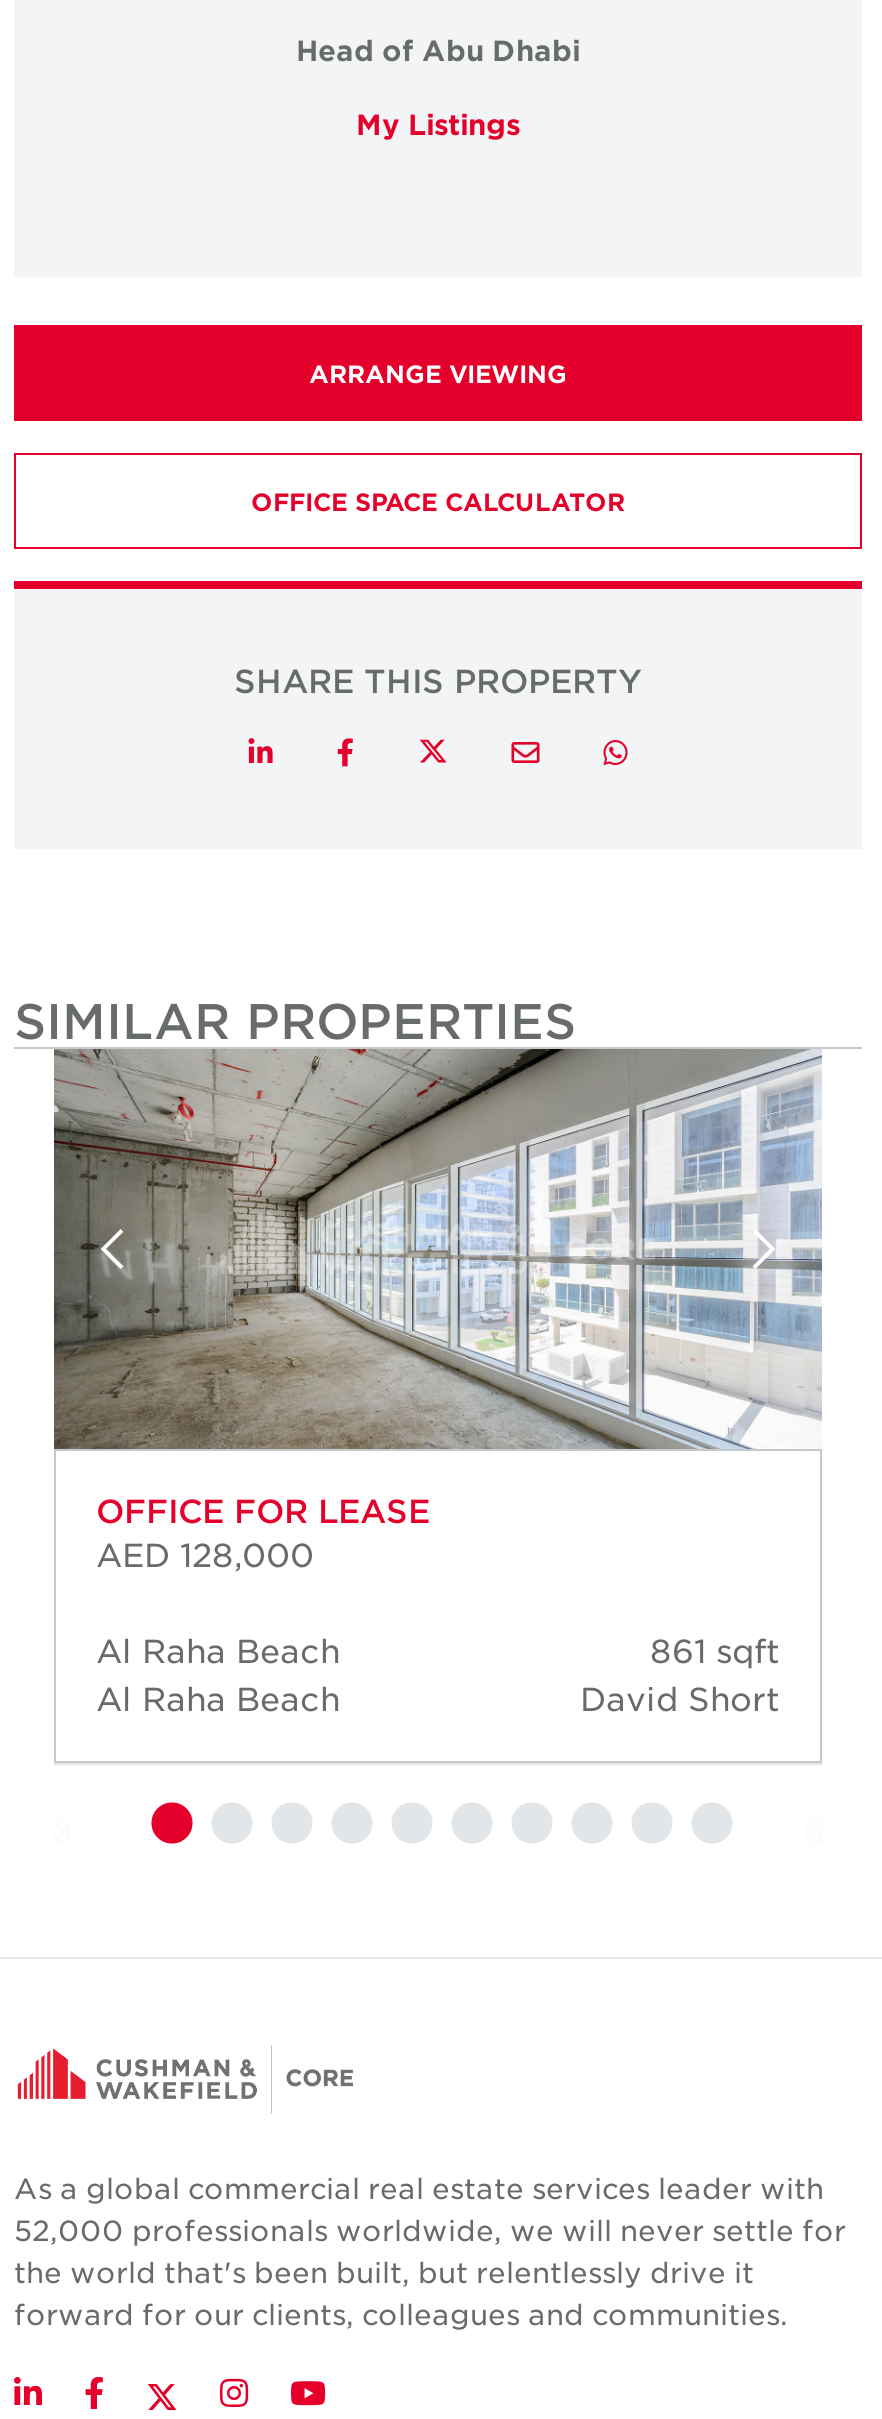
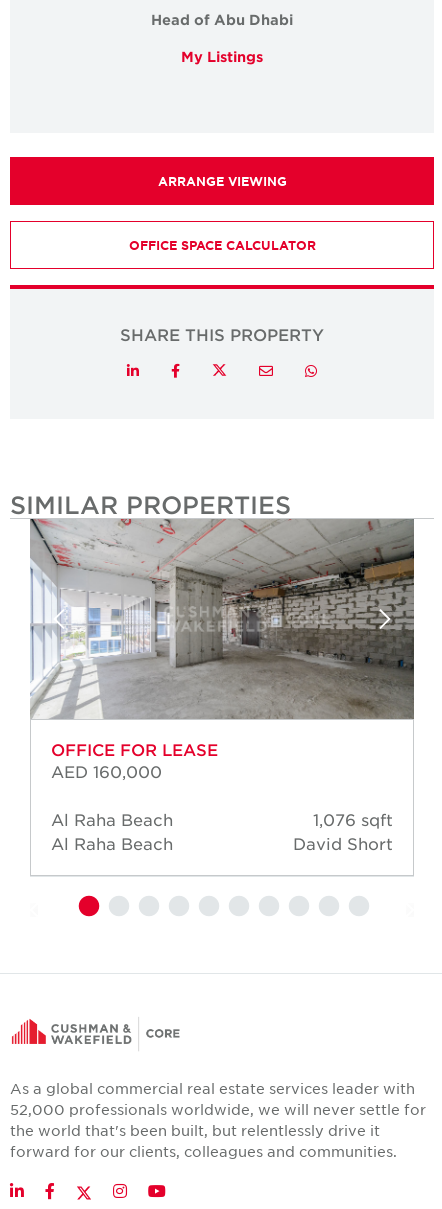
[52,1051,822,1451] [image] -> [30,519,415,720] [image]
[96,1534,314,1574] AED 128,000 -> [51,761,162,781] AED 160,000
[650,1630,780,1670] 861 sqft -> [313,809,393,829] 1,076 sqft

